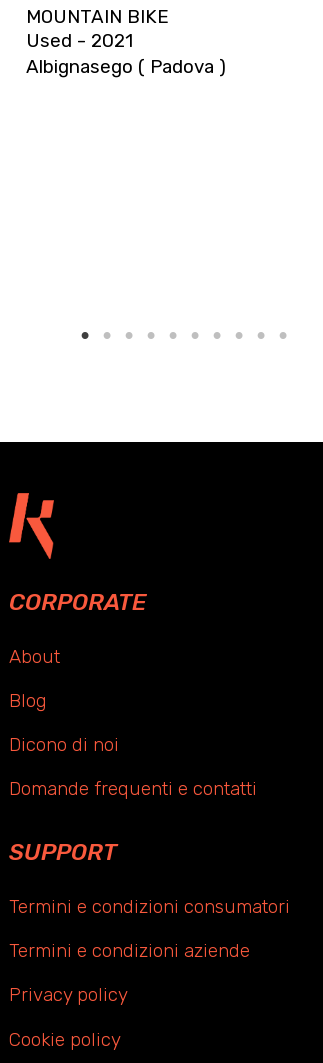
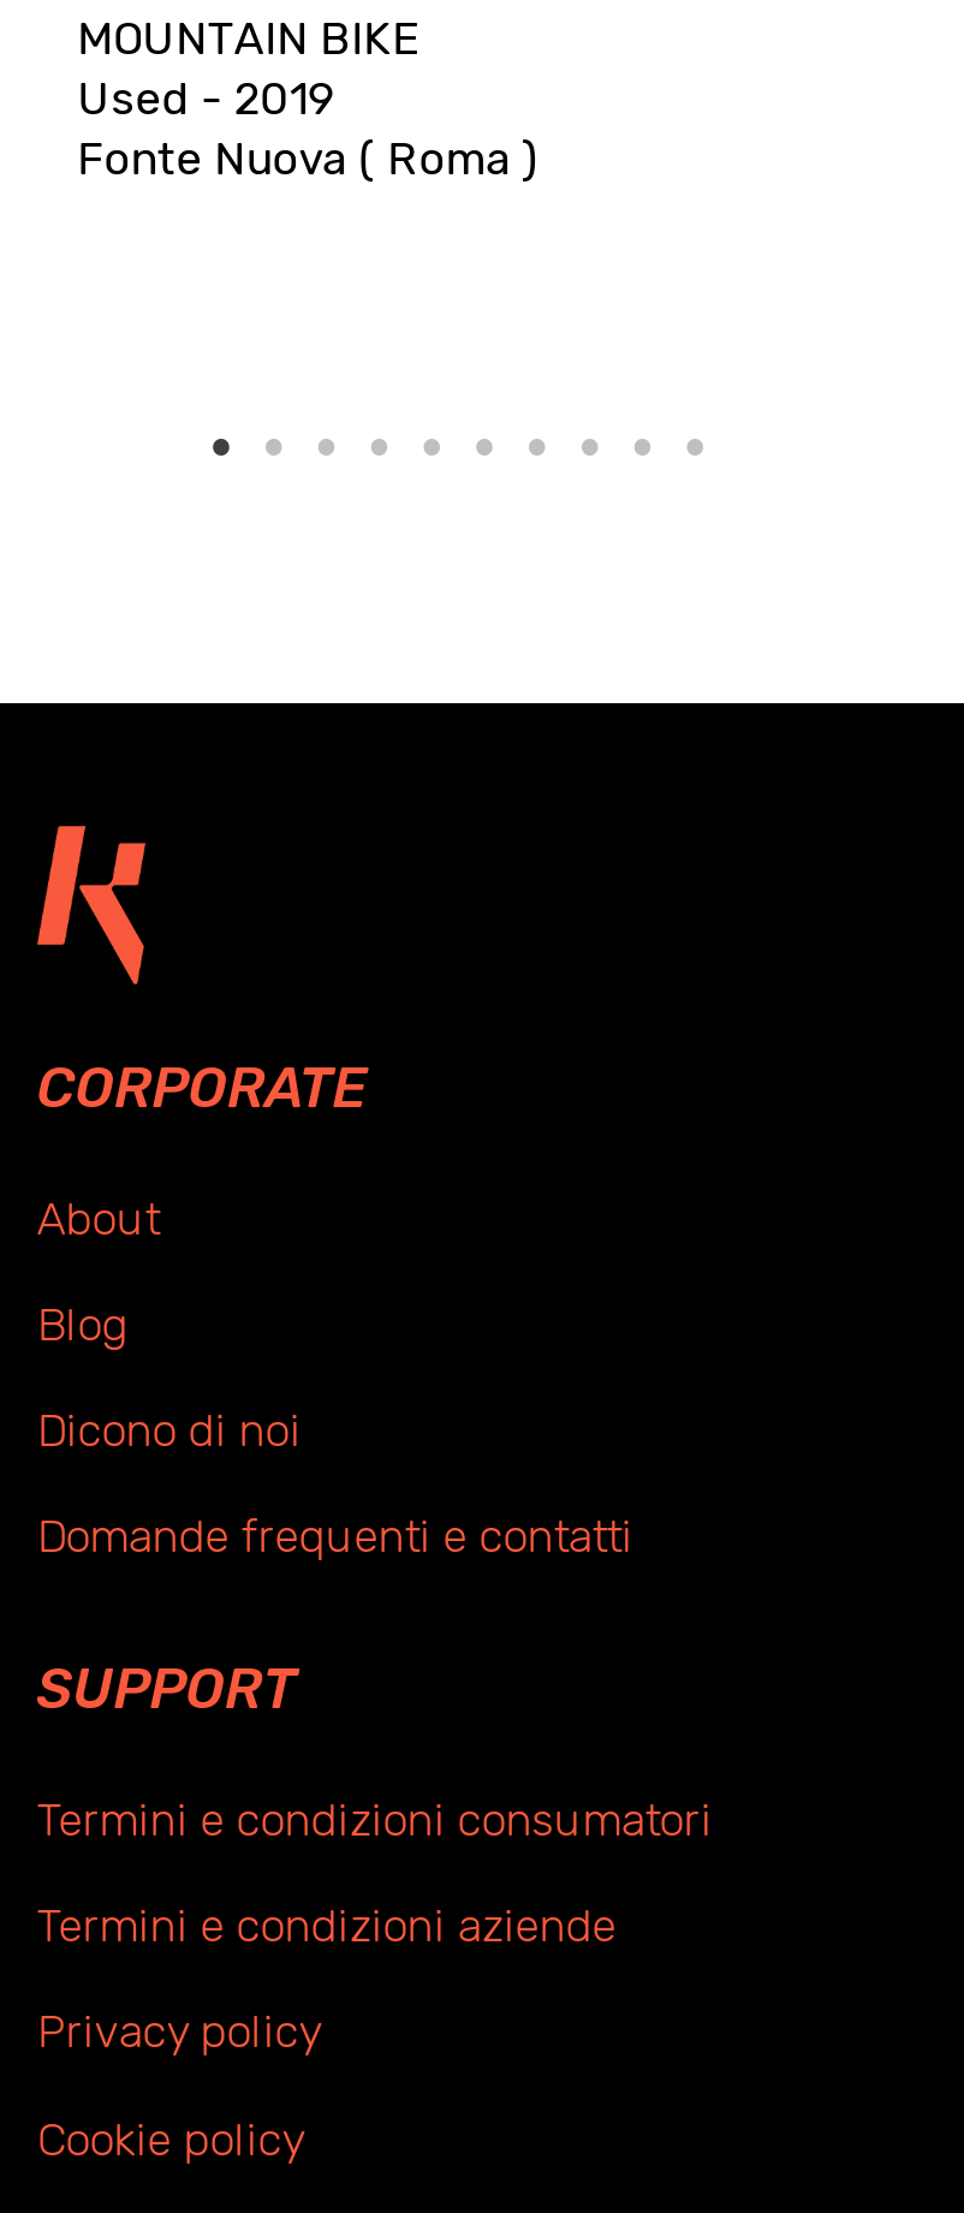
[26,29,226,78] Used - 2021 | Albignasego ( Padova ) -> [78,71,539,187] Used - 2019 | Fonte Nuova ( Roma )

